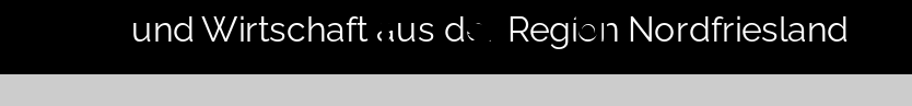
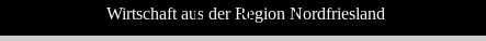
[131,9,849,50] und Wirtschaft aus der Region Nordfriesland -> [106,4,385,23] Wirtschaft aus der Region Nordfriesland

